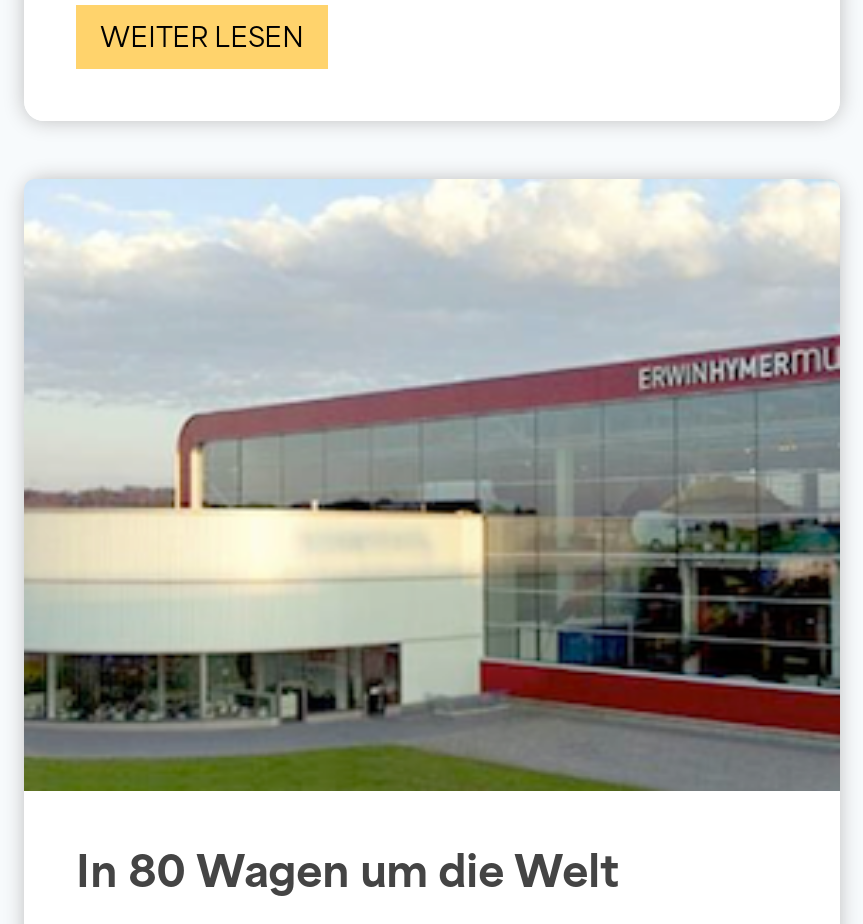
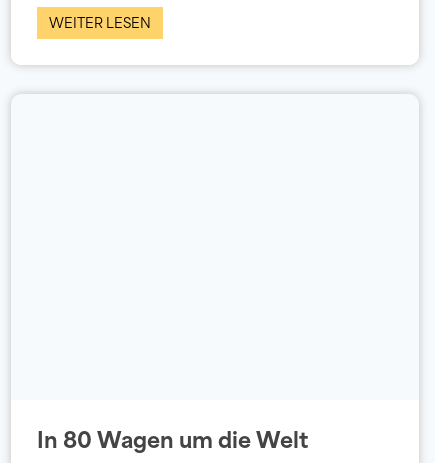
[22,181,842,793] [image] -> none

